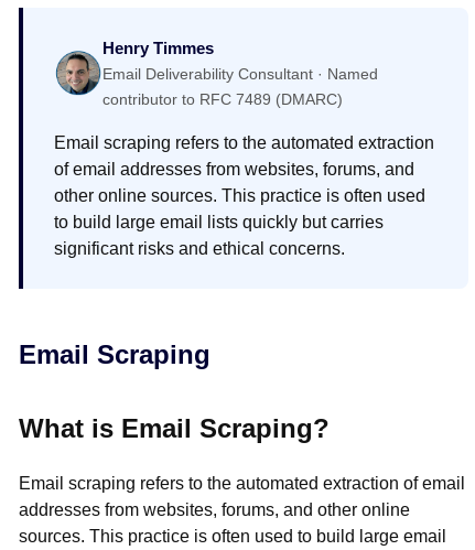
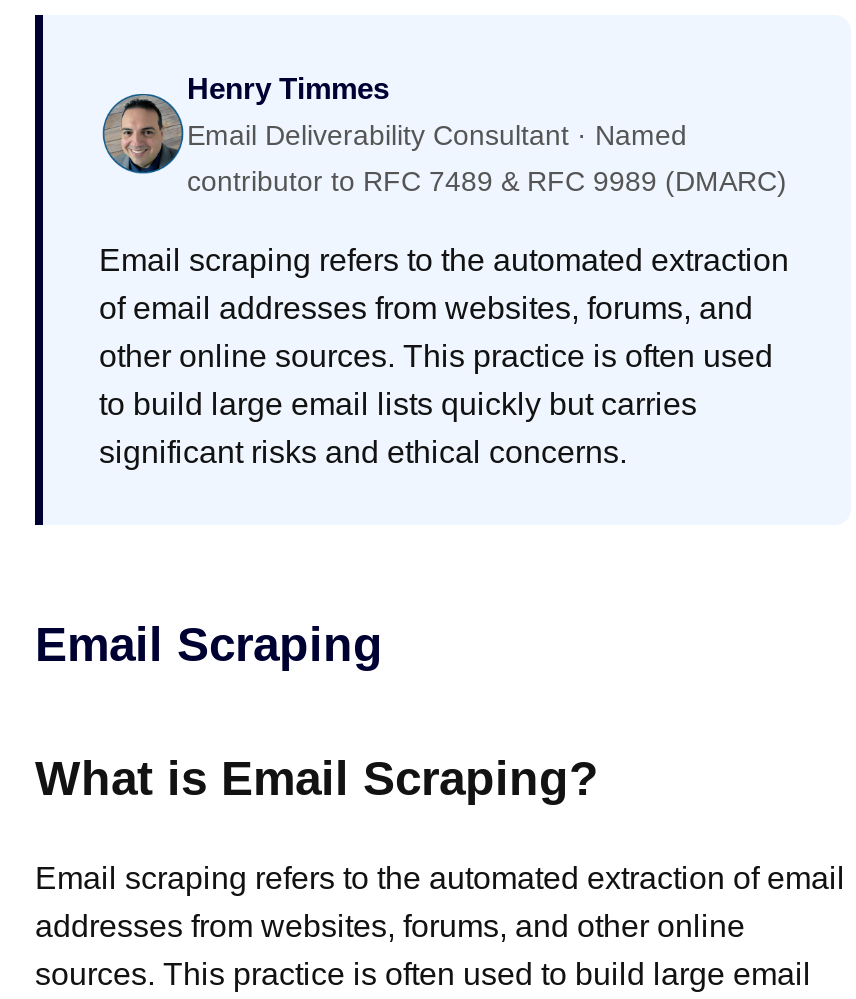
[102,90,343,108] contributor to RFC 7489 (DMARC) -> [187,165,787,197] contributor to RFC 7489 & RFC 9989 (DMARC)

